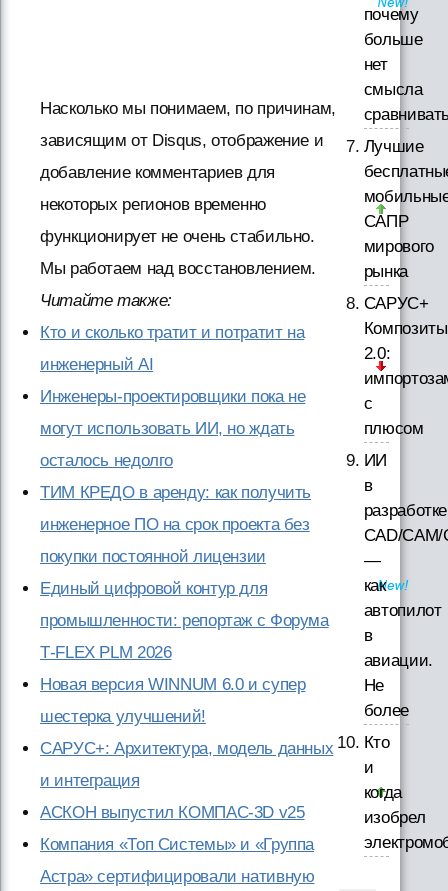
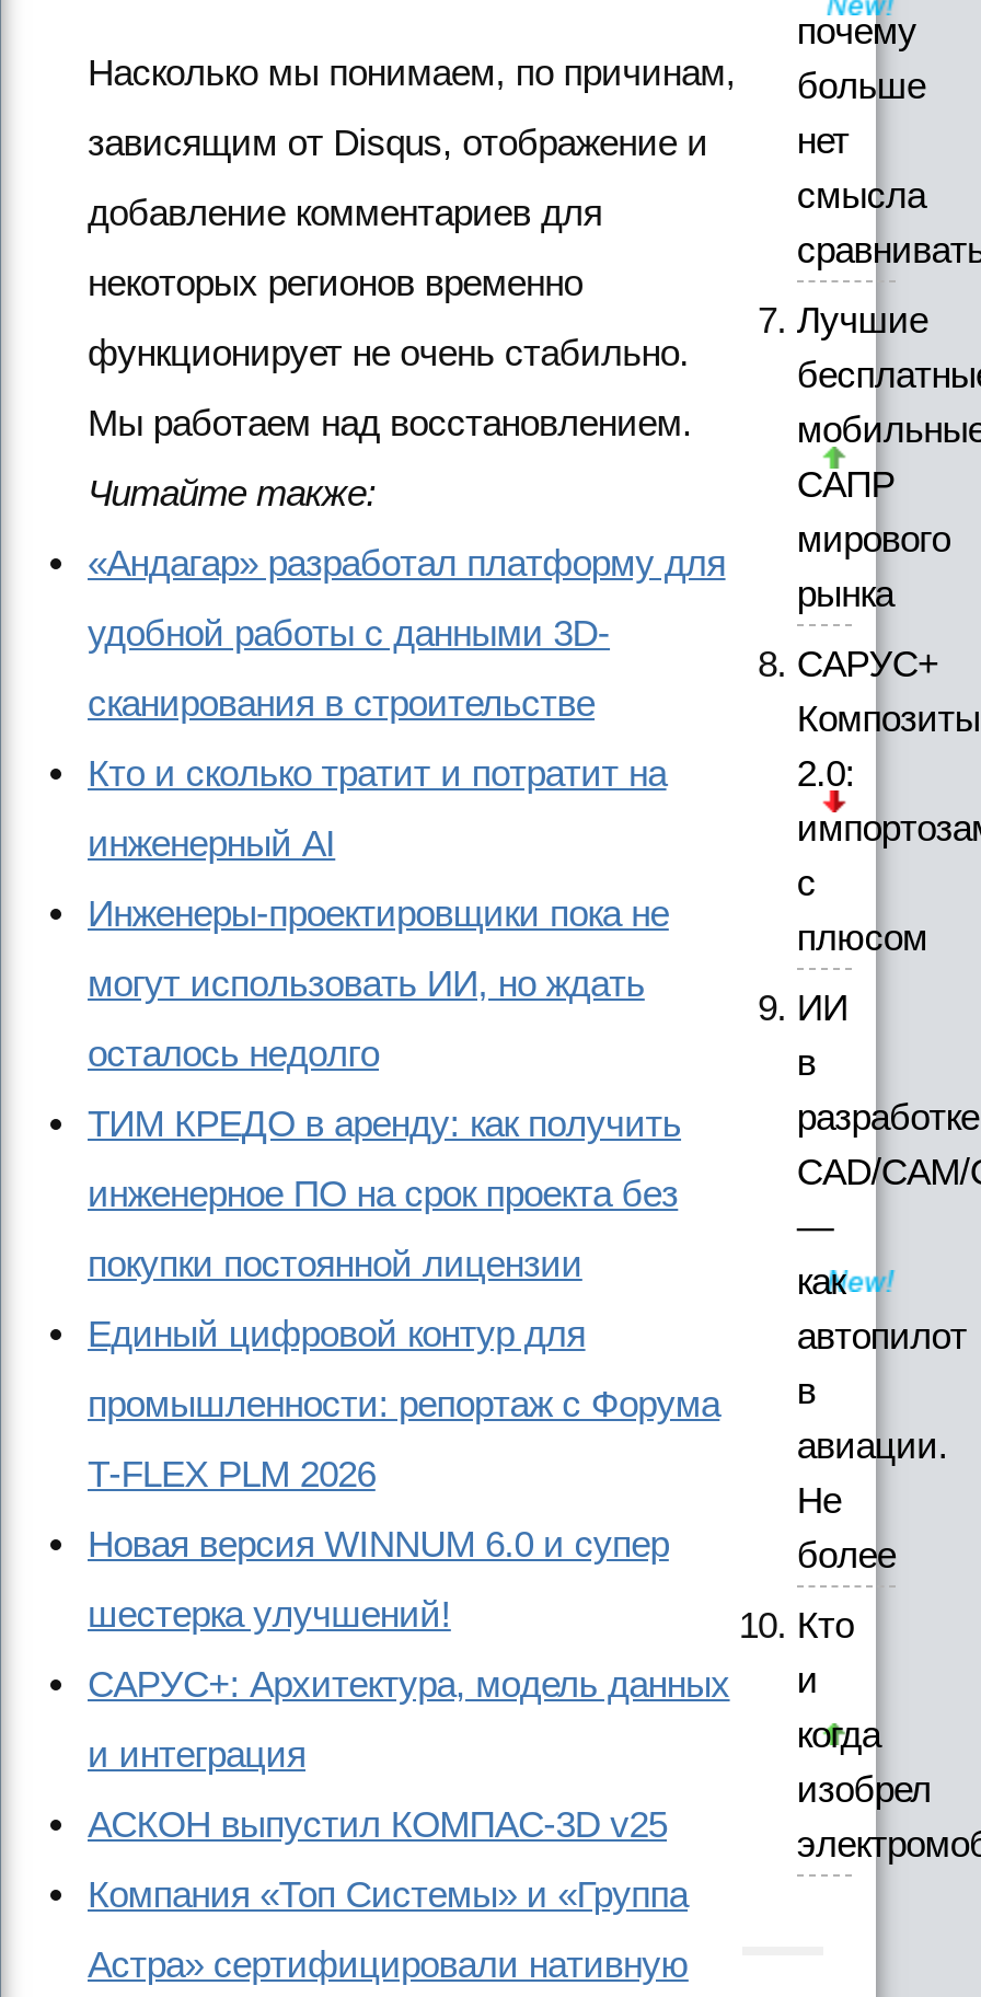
moved [40,99,336,310] -> [88,53,736,515]: Насколько мы понимаем, по причинам, | зависящим от Disqus, отображение и | добавление комментариев для | некоторых регионов временно | функционирует не очень стабильно. | Мы работаем над восстановлением. | Читайте также:
none -> [88,543,725,725] «Андагар» разработал платформу для | удобной работы с данными 3D- | сканирования в строительстве

